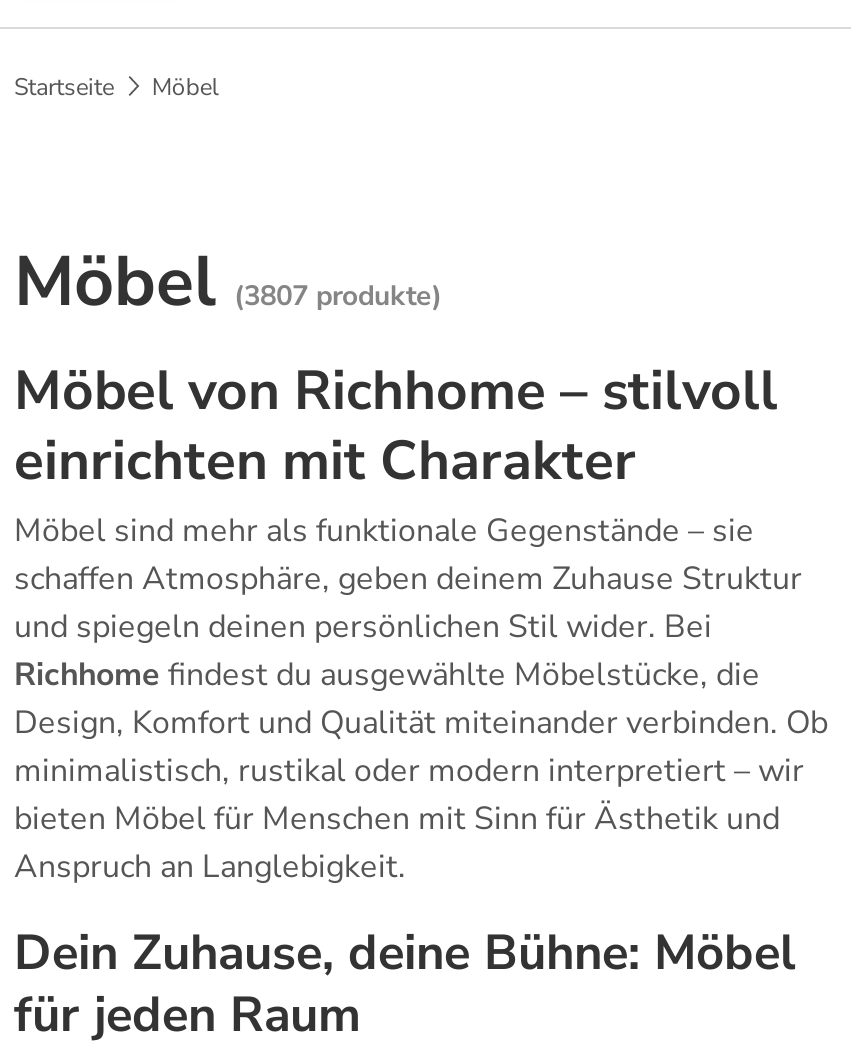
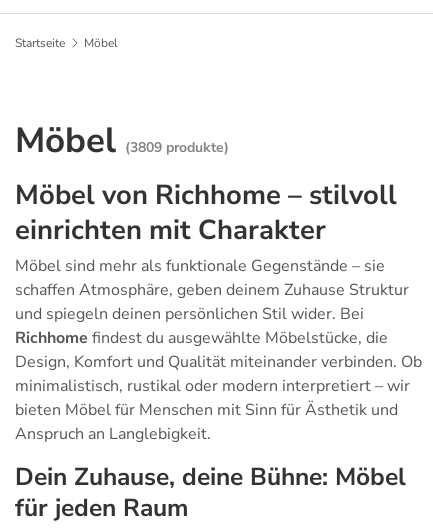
[14,235,442,329] Möbel (3807 produkte) -> [15,117,229,164] Möbel (3809 produkte)

